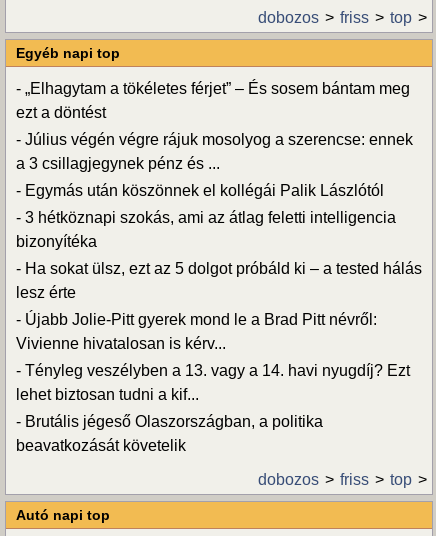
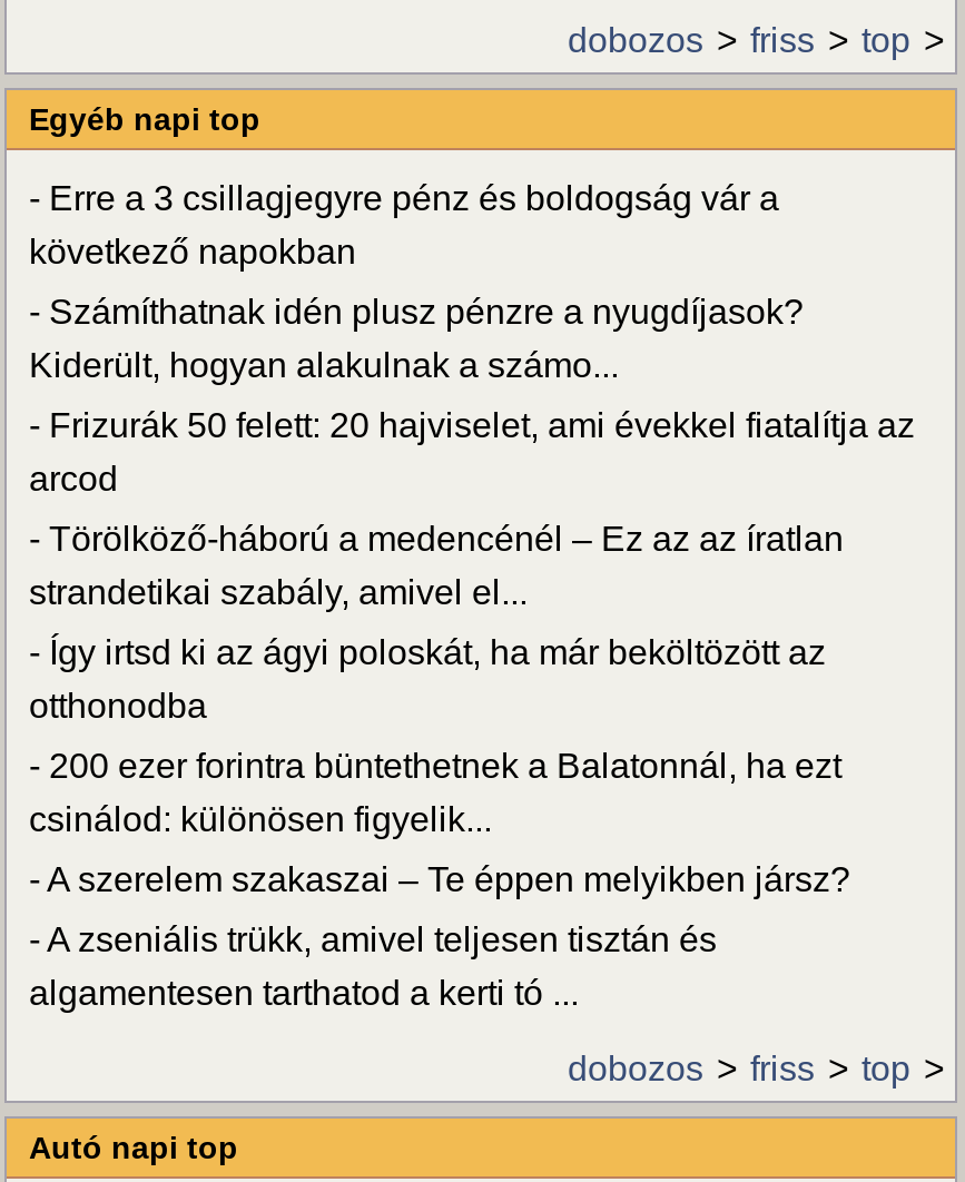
[16,80,410,121] - „Elhagytam a tökéletes férjet” – És sosem bántam meg | ezt a döntést -> [29,179,779,270] - Erre a 3 csillagjegyre pénz és boldogság vár a | következő napokban
[16,131,413,172] - Július végén végre rájuk mosolyog a szerencse: ennek | a 3 csillagjegynek pénz és ... -> [29,293,804,384] - Számíthatnak idén plusz pénzre a nyugdíjasok? | Kiderült, hogyan alakulnak a számo...
[16,182,384,199] - Egymás után köszönnek el kollégái Palik Lászlótól -> [29,406,915,498] - Frizurák 50 felett: 20 hajviselet, ami évekkel fiatalítja az | arcod
[16,209,396,250] - 3 hétköznapi szokás, ami az átlag feletti intelligencia | bizonyítéka -> [29,520,844,611] - Törölköző-háború a medencénél – Ez az az íratlan | strandetikai szabály, amivel el...
[16,260,422,301] - Ha sokat ülsz, ezt az 5 dolgot próbáld ki – a tested hálás | lesz érte -> [29,633,826,725] - Így irtsd ki az ágyi poloskát, ha már beköltözött az | otthonodba
[16,311,377,352] - Újabb Jolie-Pitt gyerek mond le a Brad Pitt névről: | Vivienne hivatalosan is kérv... -> [29,747,841,838] - 200 ezer forintra büntethetnek a Balatonnál, ha ezt | csinálod: különösen figyelik...
[16,362,410,403] - Tényleg veszélyben a 13. vagy a 14. havi nyugdíj? Ezt | lehet biztosan tudni a kif... -> [29,860,850,898] - A szerelem szakaszai – Te éppen melyikben jársz?
[16,413,323,454] - Brutális jégeső Olaszországban, a politika | beavatkozását követelik -> [29,920,717,1012] - A zseniális trükk, amivel teljesen tisztán és | algamentesen tarthatod a kerti tó ...

